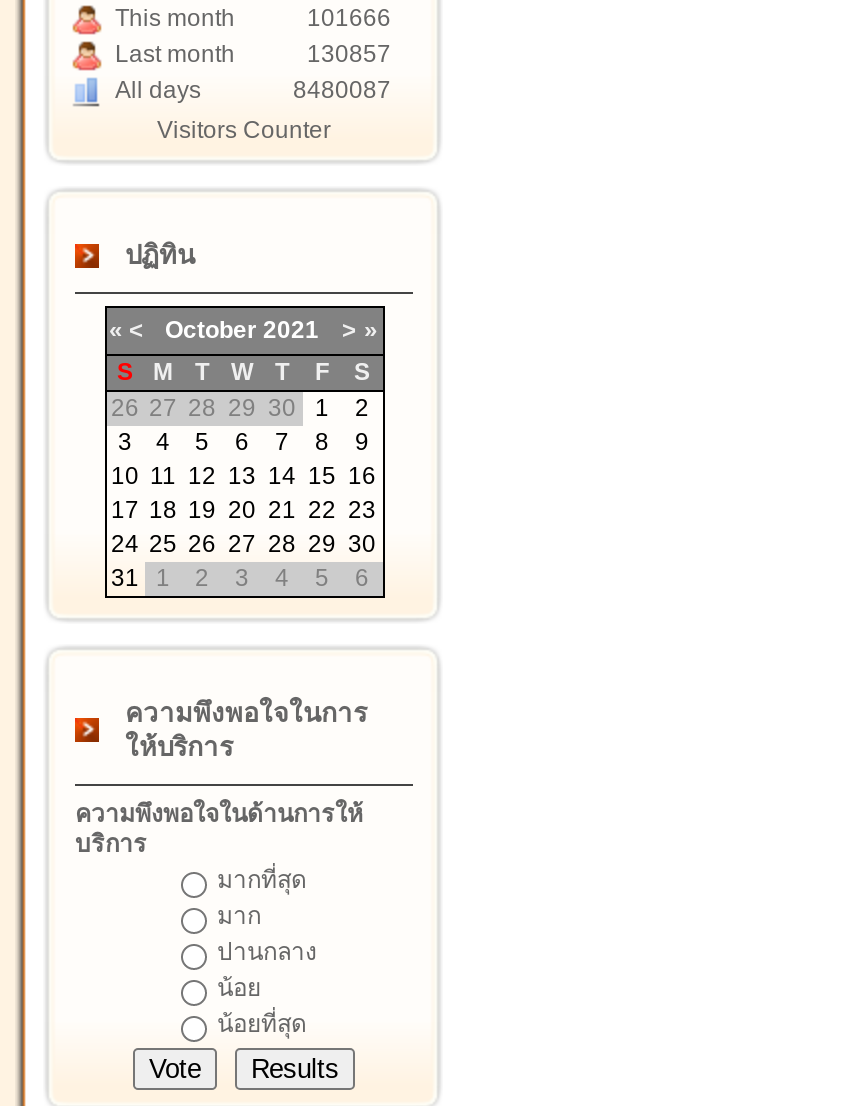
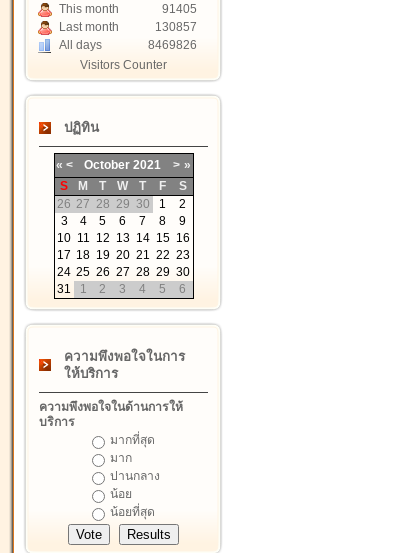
[307,5,391,33] 101666 -> [162,2,197,16] 91405
[293,77,391,105] 8480087 -> [148,38,197,52] 8469826

